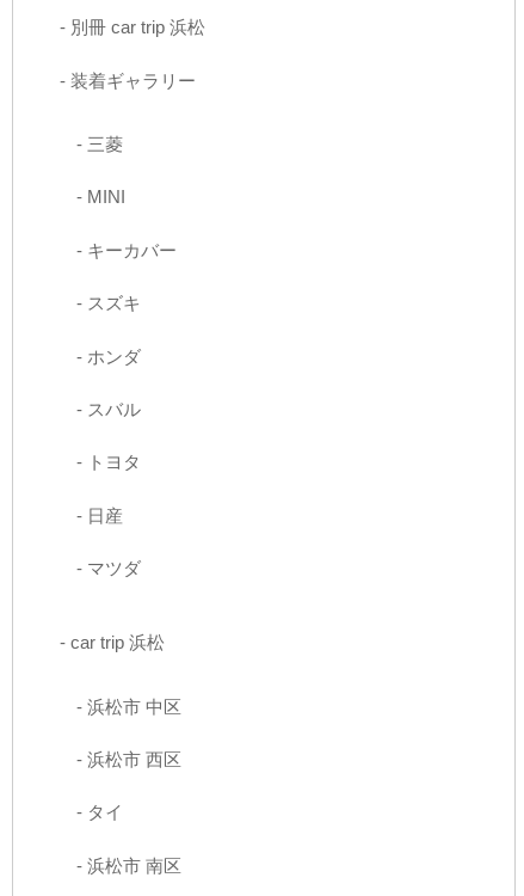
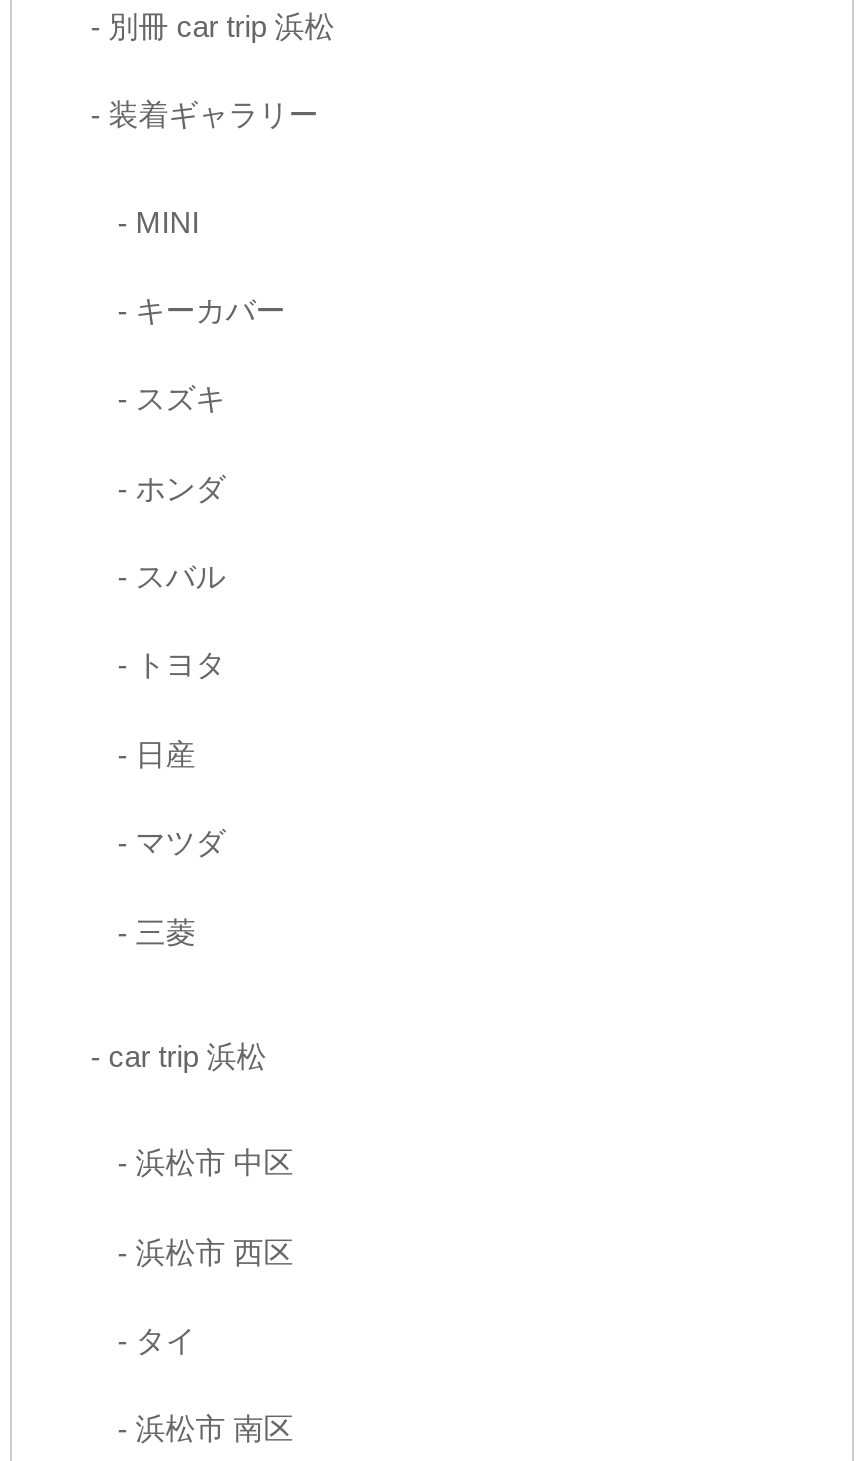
moved [87,134,123,154] -> [135,914,195,948]: 三菱
moved [87,187,176,578] -> [135,204,285,859]: MINI | キーカバー | スズキ | ホンダ | スバル | トヨタ | 日産 | マツダ

